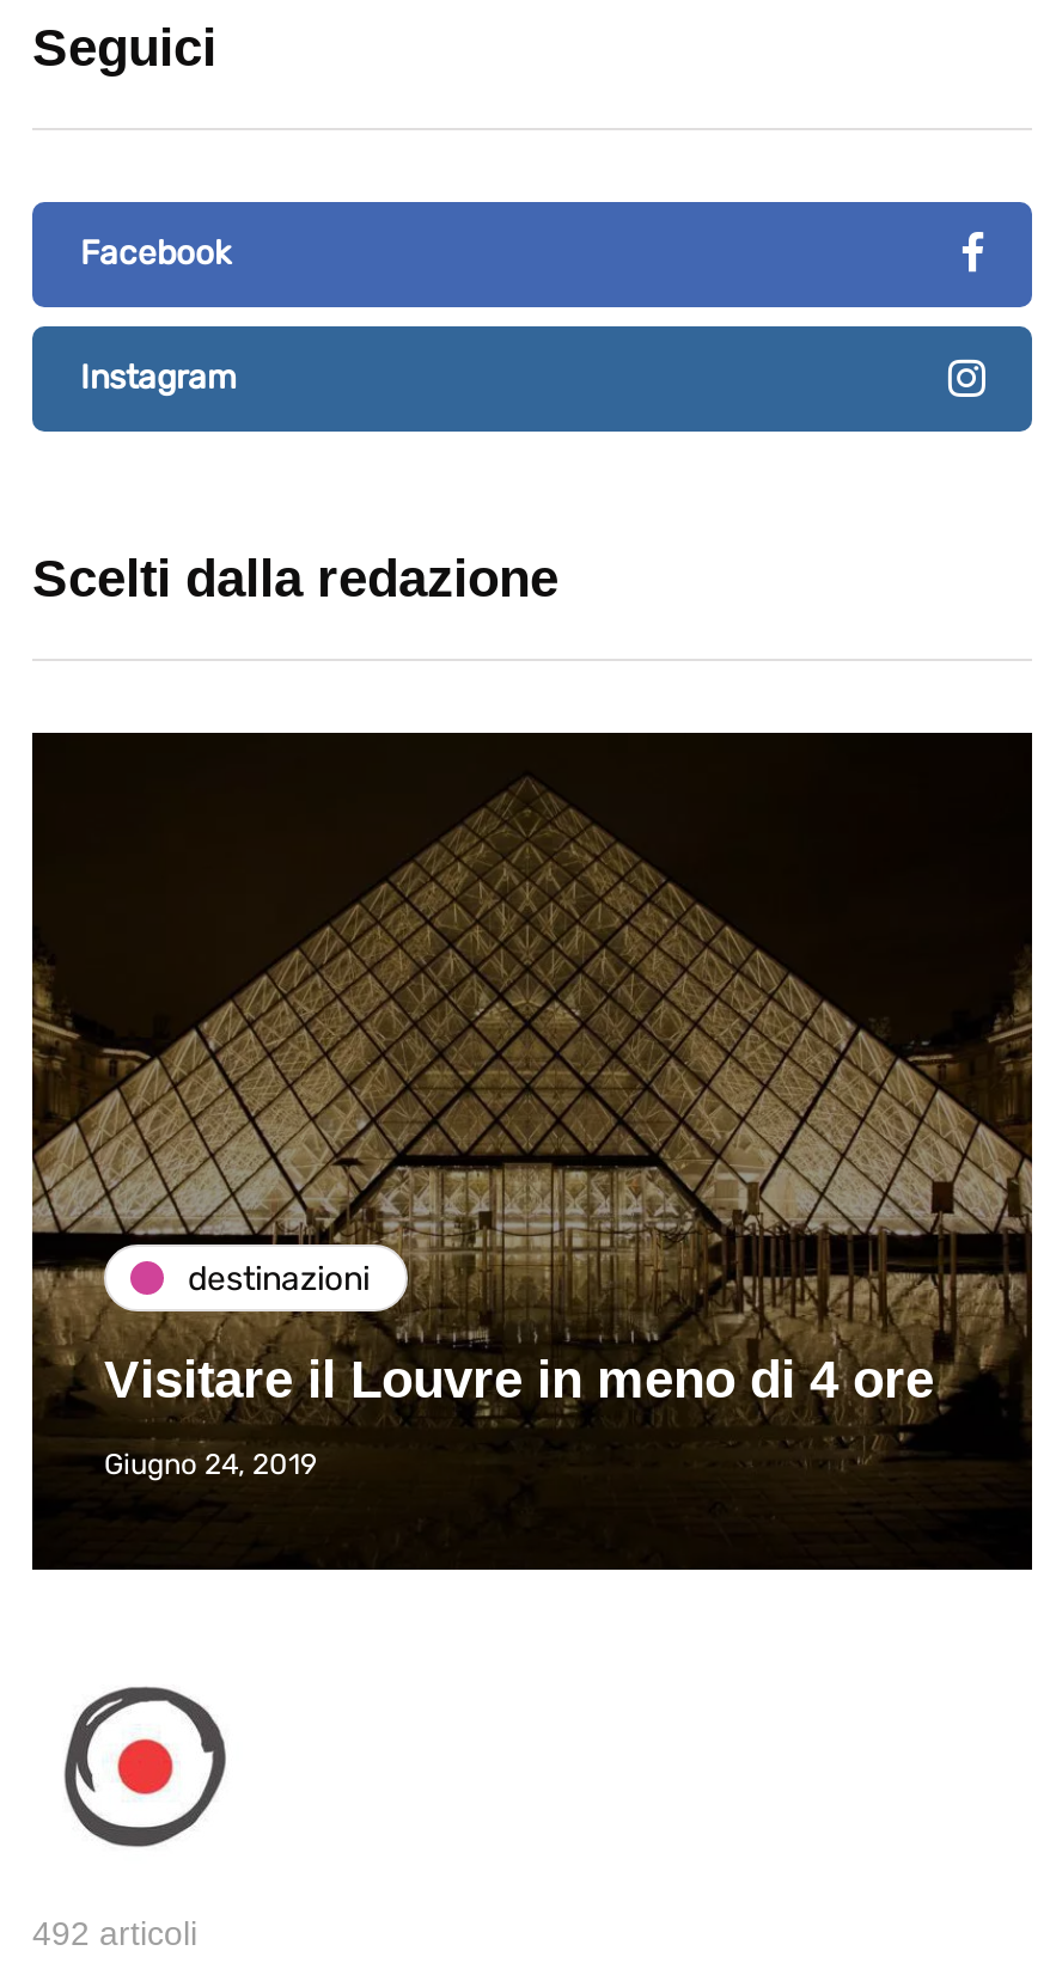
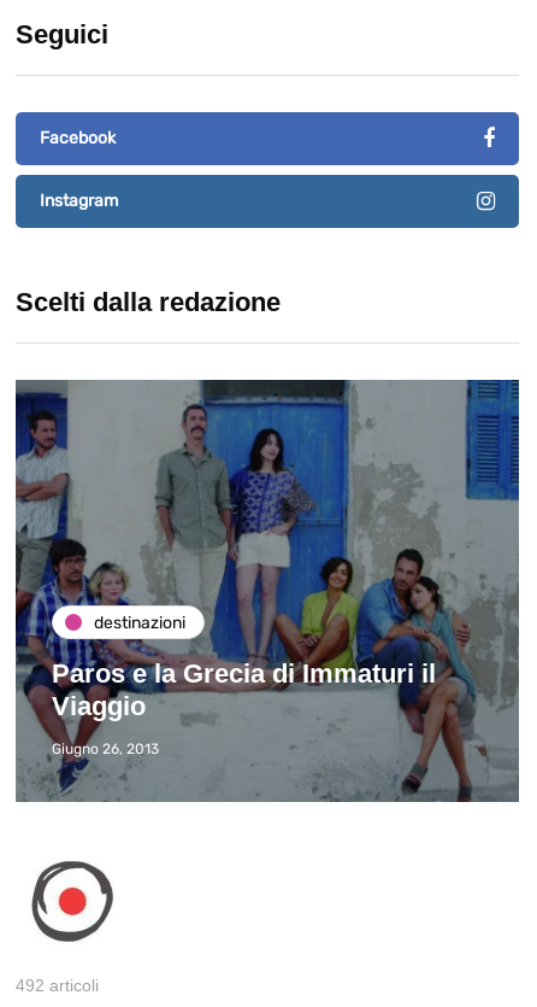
[30,730,1034,1572] [image] | Visitare il Louvre in meno di 4 ore -> [14,379,520,803] [image] | Paros e la Grecia di Immaturi il | Viaggio
moved [188,1258,370,1299] -> [94,612,185,633]: destinazioni
[104,1448,317,1481] Giugno 24, 2019 -> [52,741,159,757] Giugno 26, 2013

